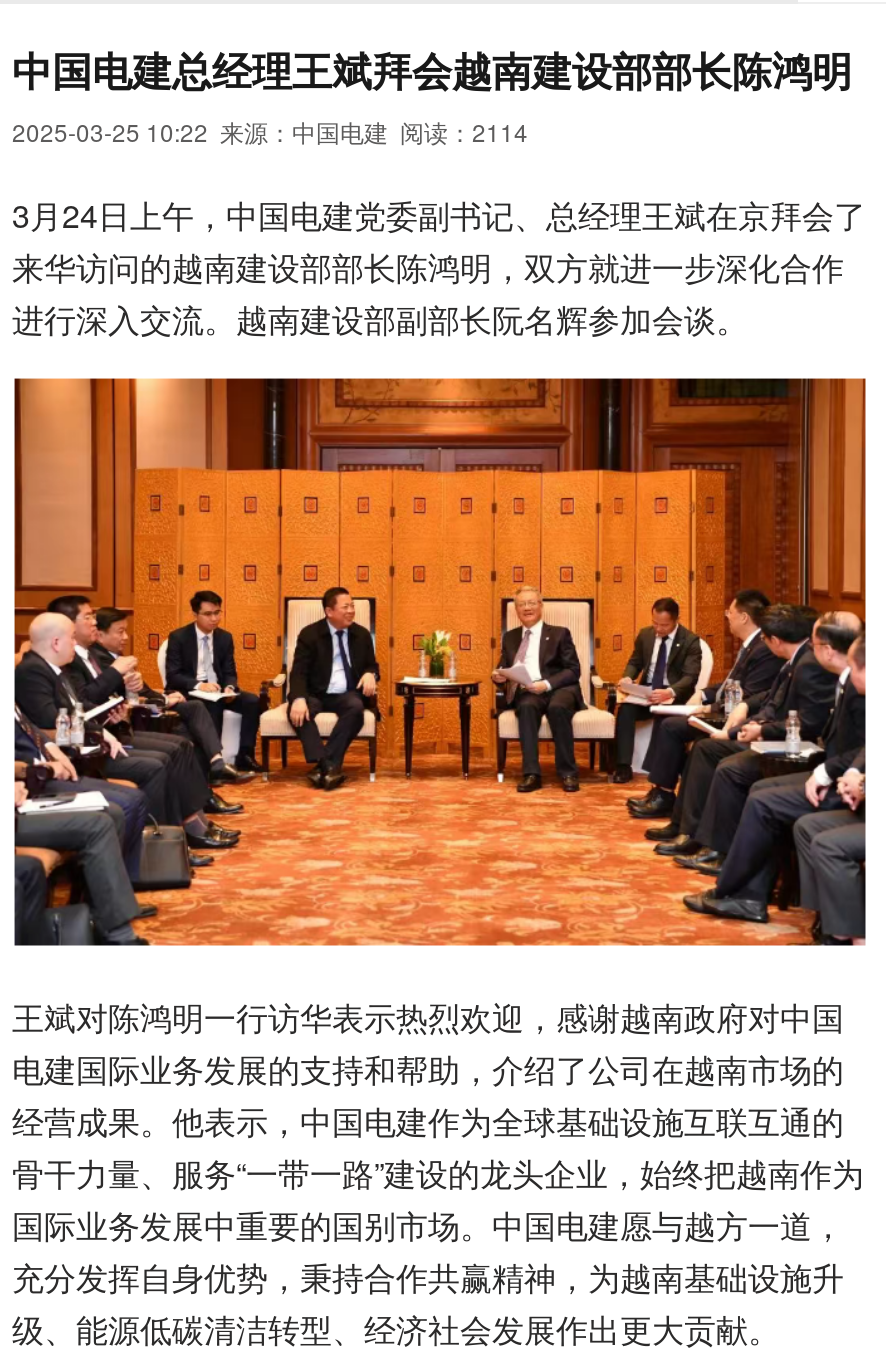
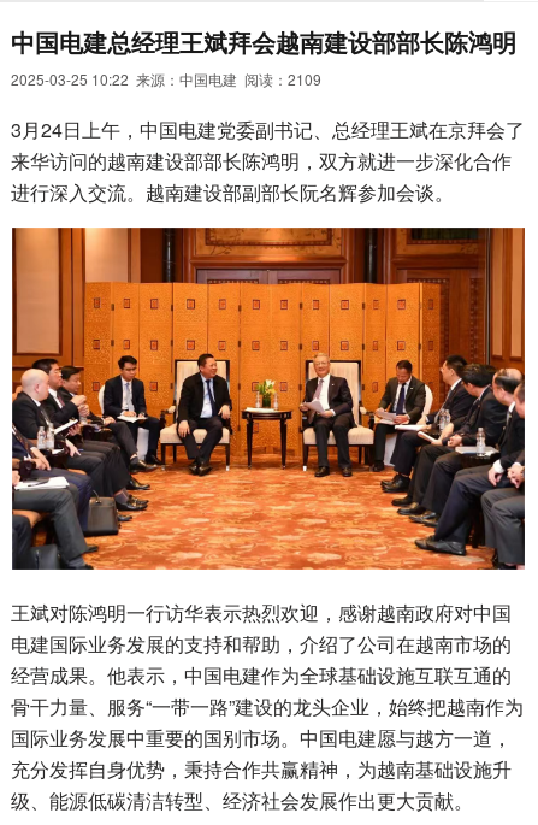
[12,114,528,148] 2025-03-25 10:22 来源：中国电建 阅读：2114 -> [11,69,321,89] 2025-03-25 10:22 来源：中国电建 阅读：2109

